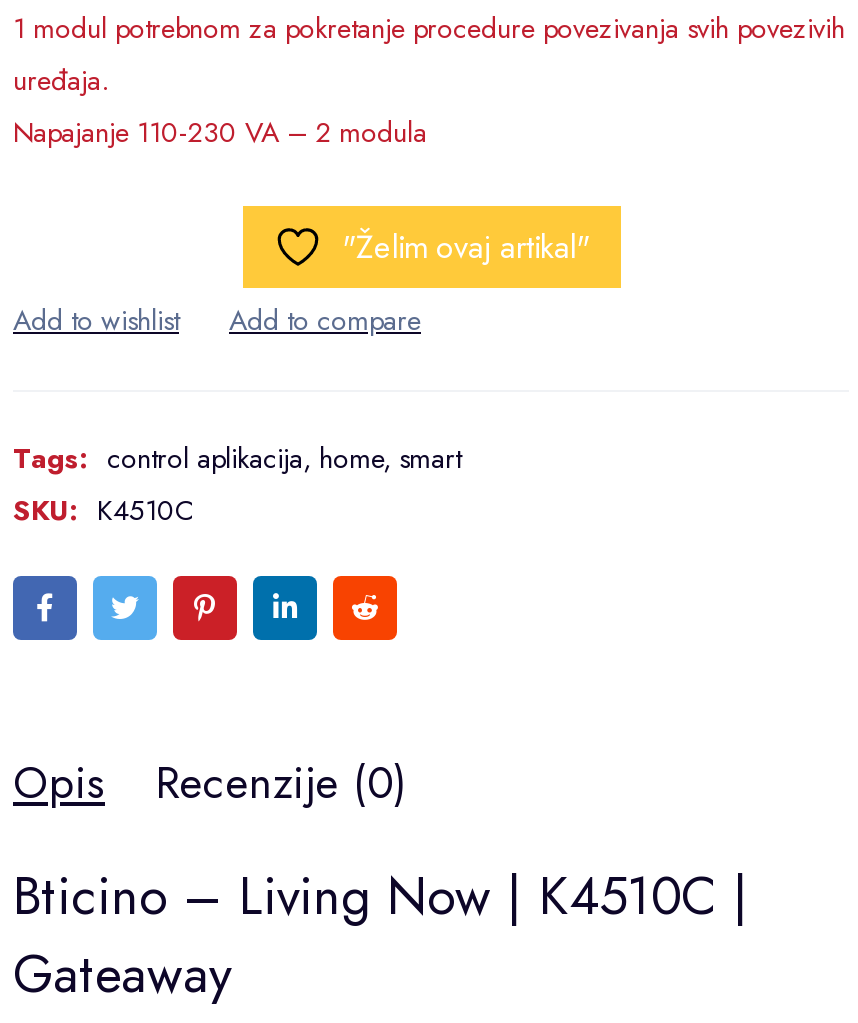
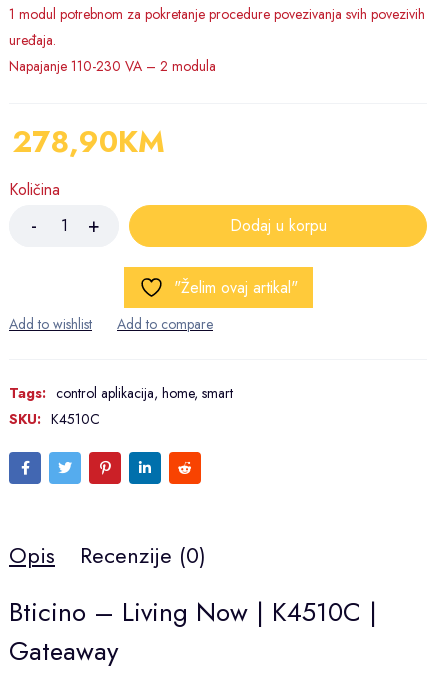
none -> [9,120,326,237] 278,90KM | Količina | Dodaj u korpu

